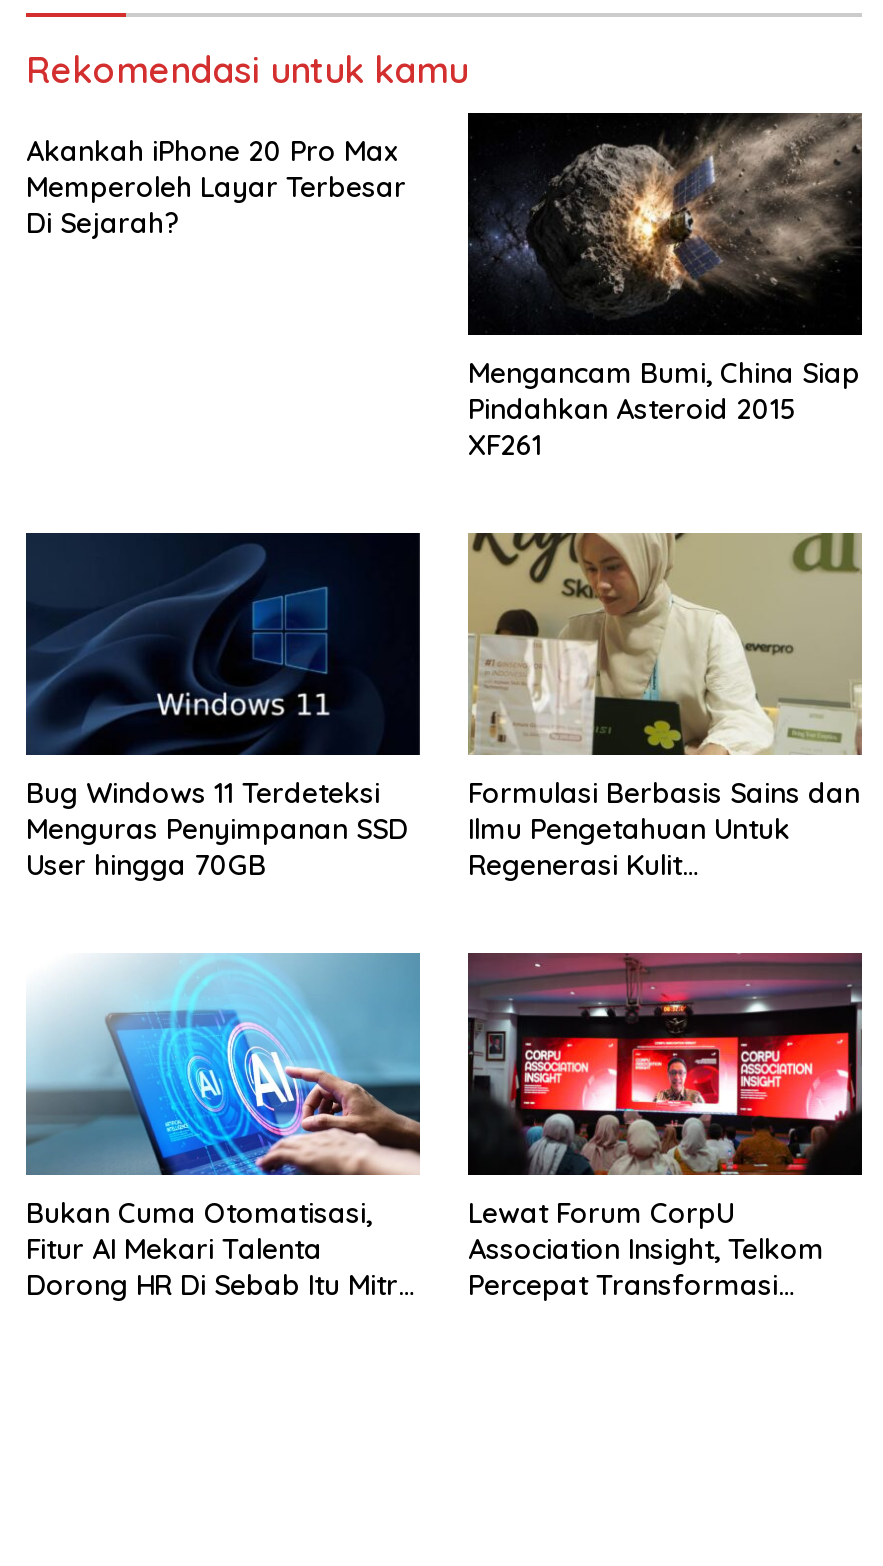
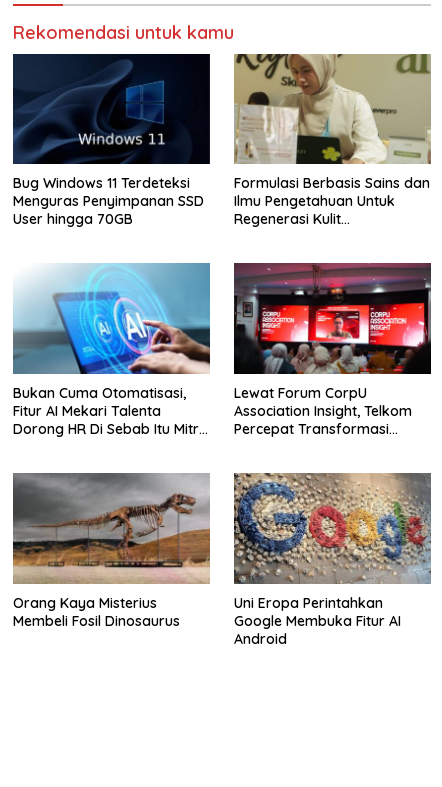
[466,111,864,464] [image] | Mengancam Bumi, China Siap | Pindahkan Asteroid 2015 | XF261 -> none
[26,134,406,242] Akankah iPhone 20 Pro Max | Memperoleh Layar Terbesar | Di Sejarah? -> none
moved [26,529,864,1303] -> [13,51,432,438]: [image] | Bug Windows 11 Terdeteksi | Menguras Penyimpanan SSD | ... | Association Insight, Telkom | Percepat Transformasi
none -> [12,472,211,630] [image] | Orang Kaya Misterius | Membeli Fosil Dinosaurus
none -> [233,473,432,648] [image] | Uni Eropa Perintahkan | Google Membuka Fitur AI | Android

